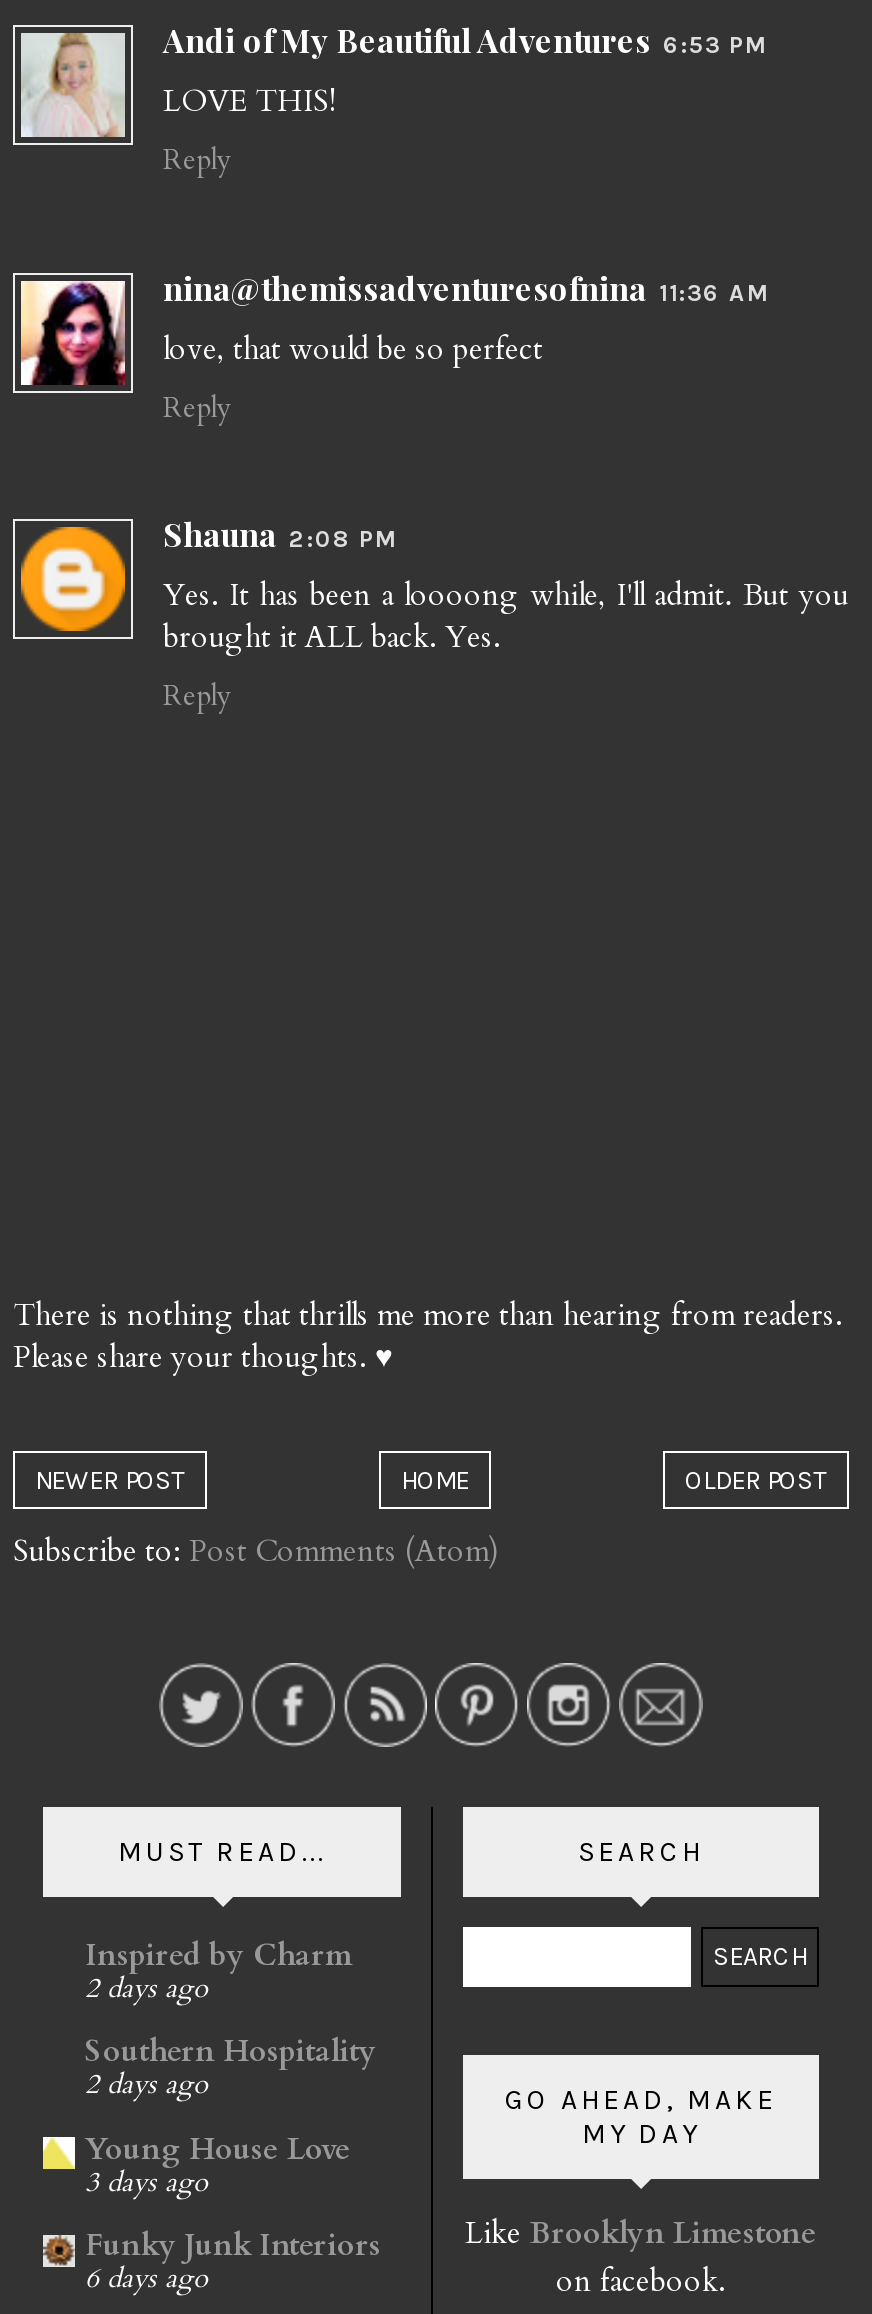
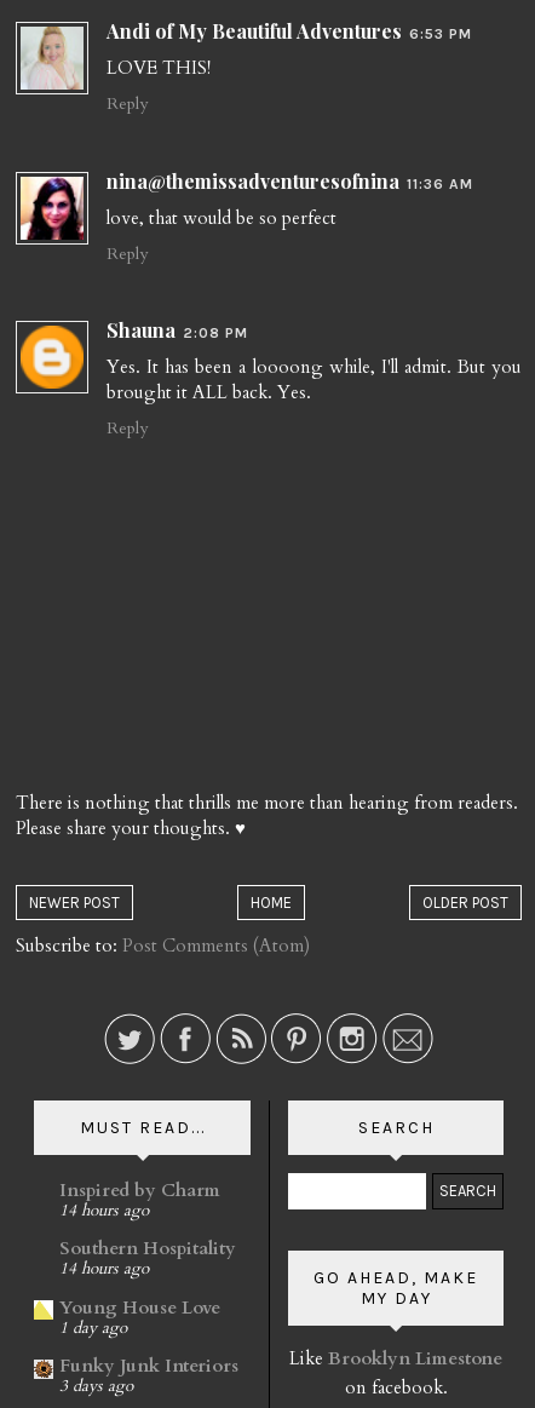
[85,1970,207,2006] 2 days ago -> [59,1199,149,1221] 14 hours ago
[85,2067,207,2103] 2 days ago -> [59,1258,149,1280] 14 hours ago
[85,2164,207,2200] 3 days ago -> [59,1317,127,1339] 1 day ago
[85,2261,207,2297] 6 days ago -> [59,1376,133,1397] 3 days ago

